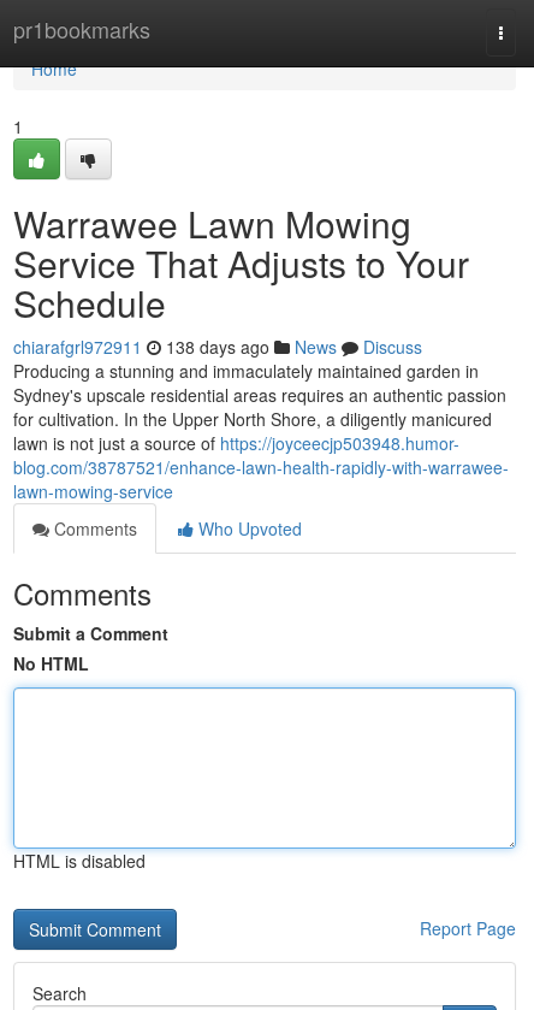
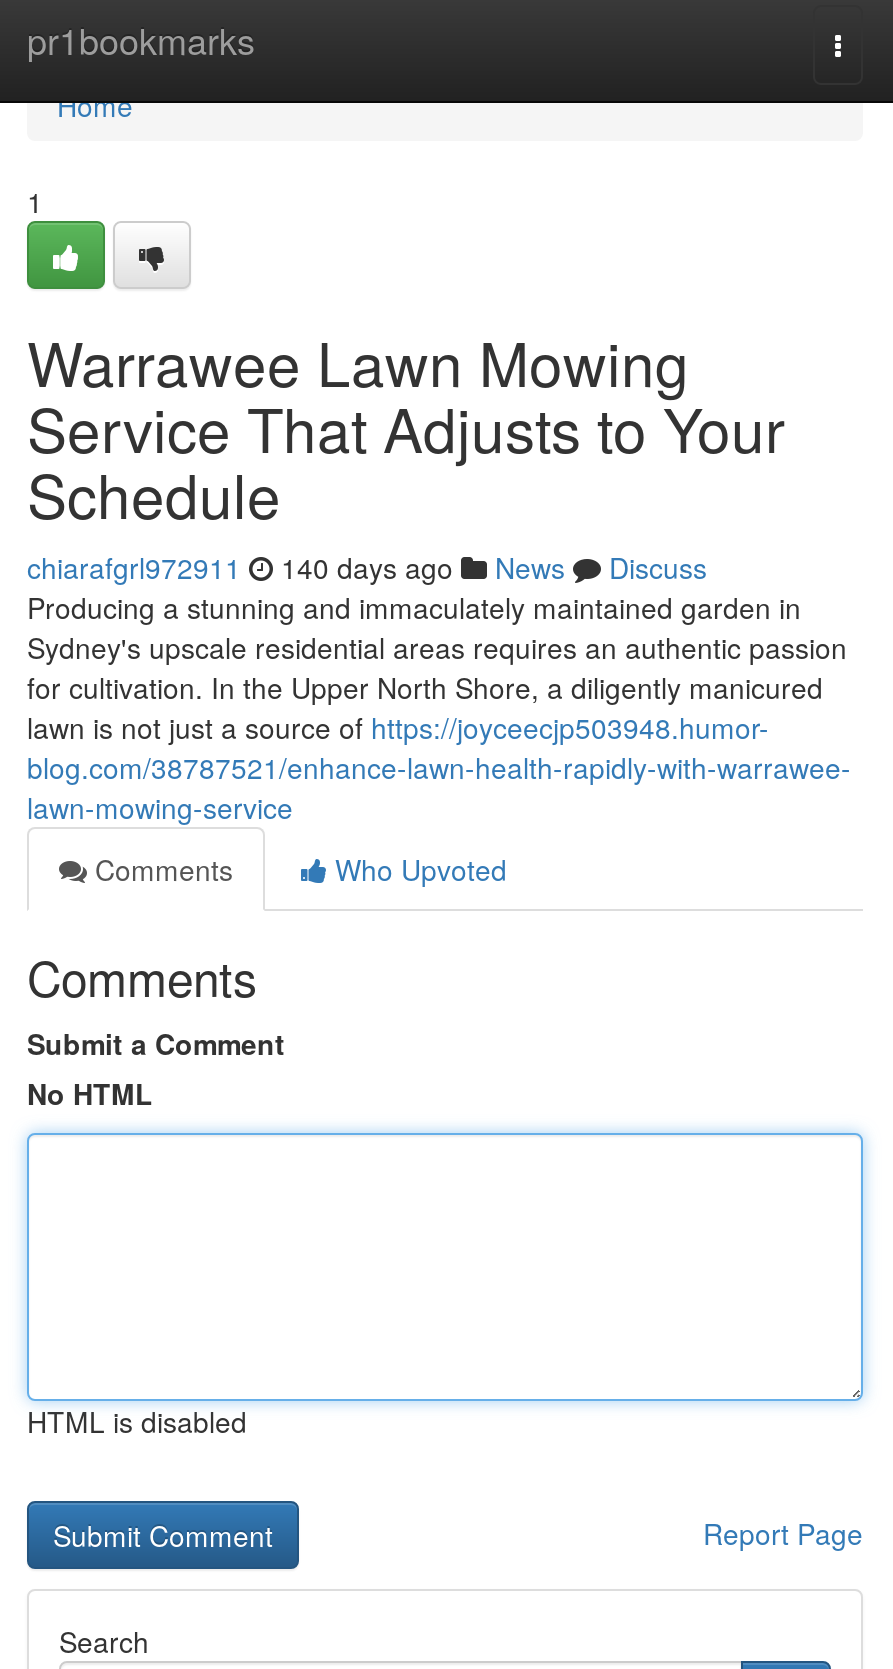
[13,335,422,359] chiarafgrl972911 138 days ago News Discuss -> [27,547,707,587] chiarafgrl972911 140 days ago News Discuss

